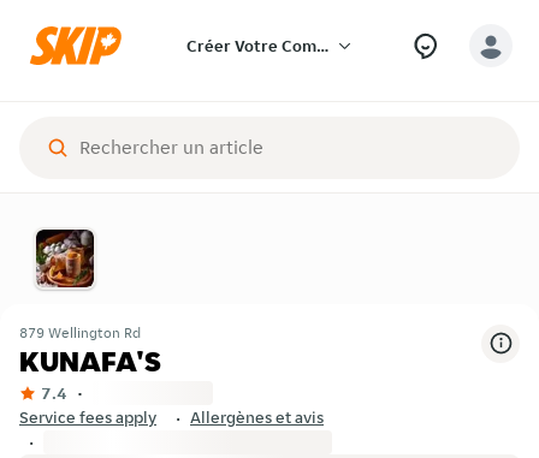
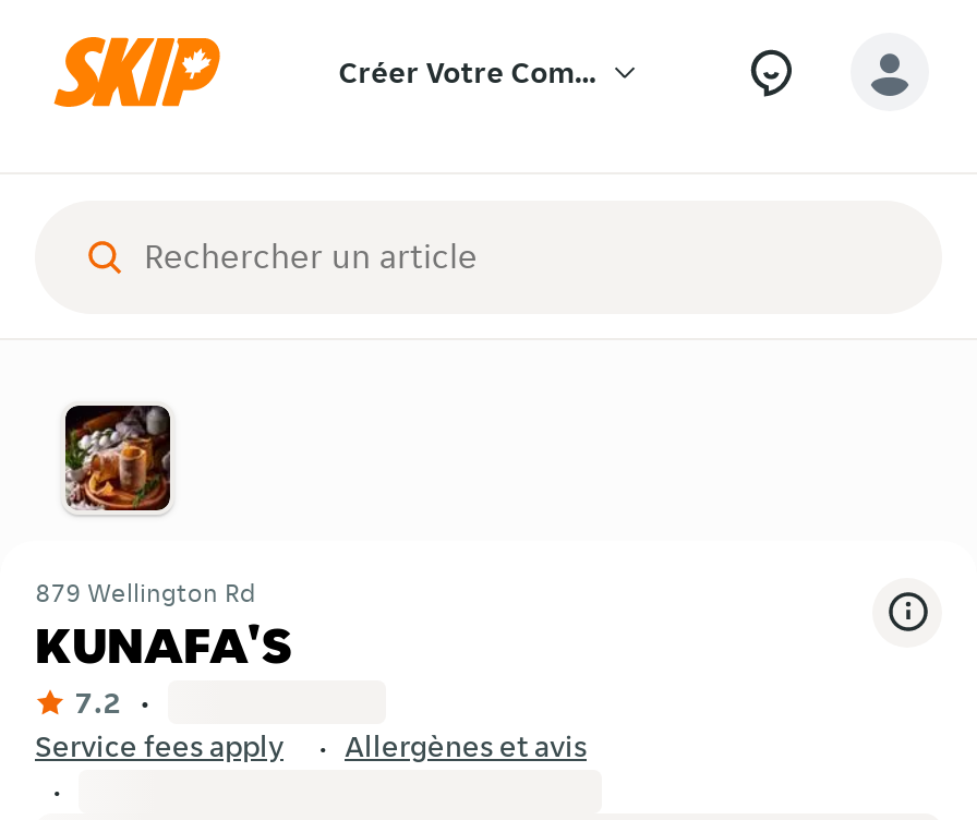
[41,382,67,404] 7.4 -> [74,683,122,722] 7.2

